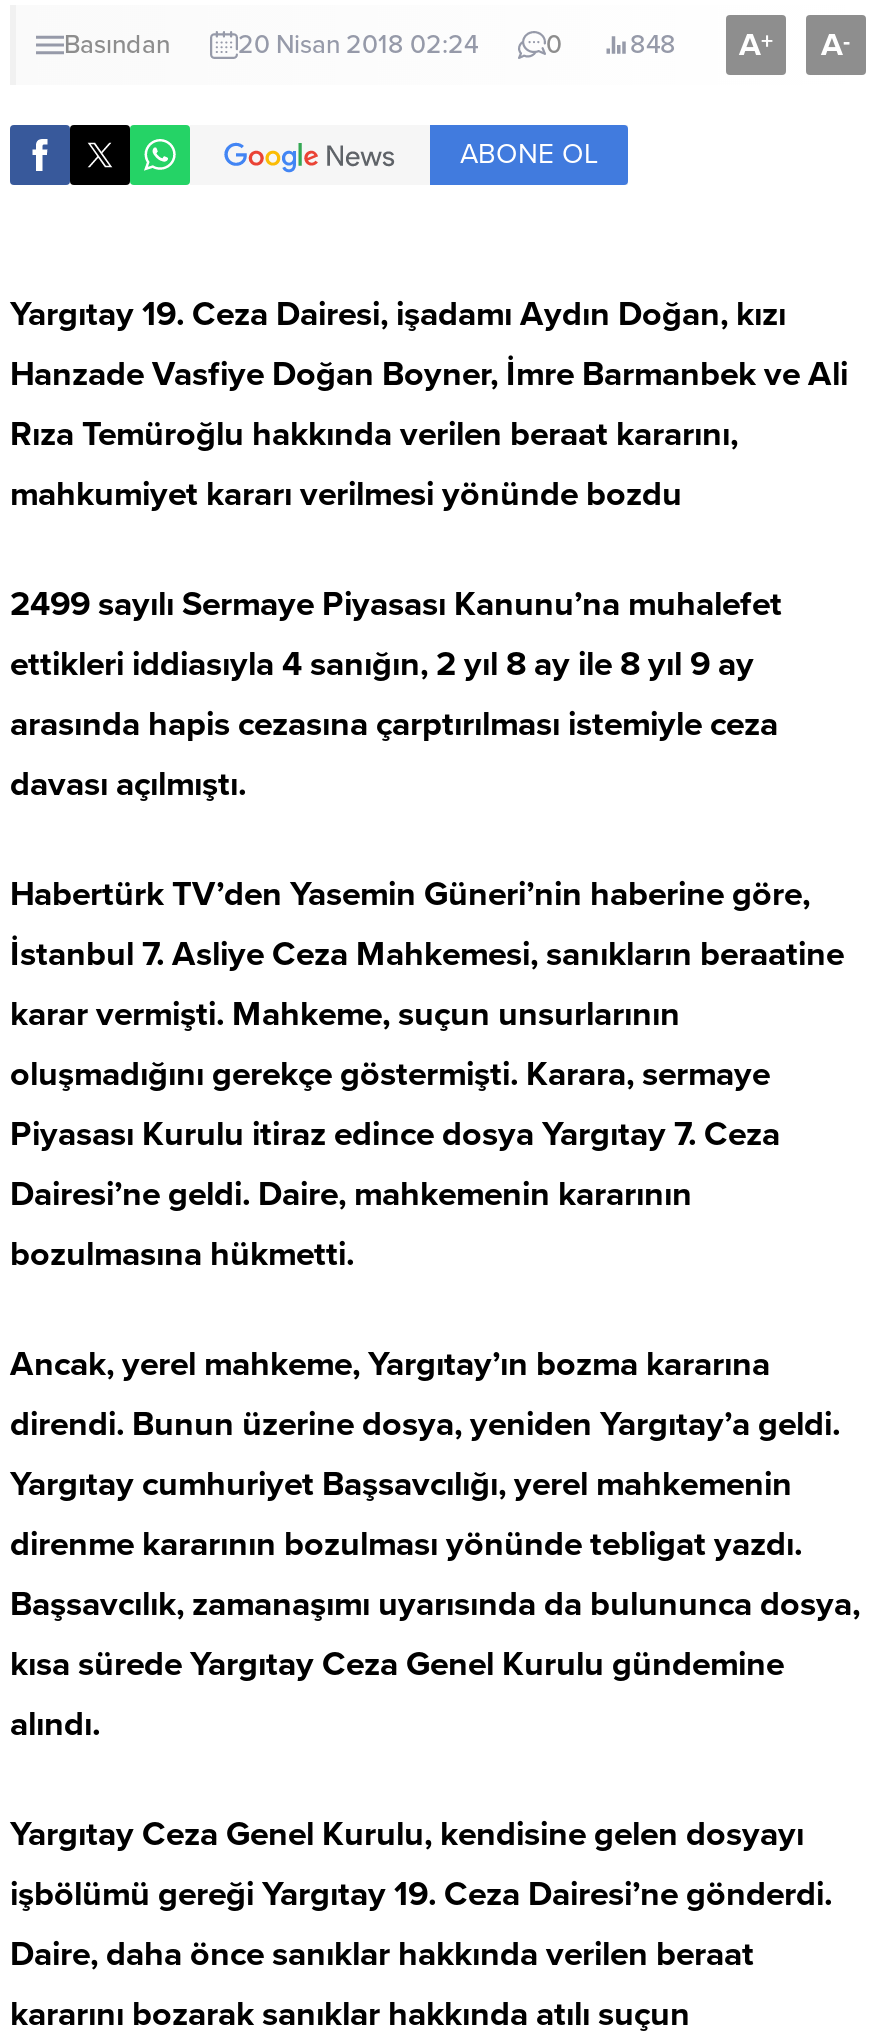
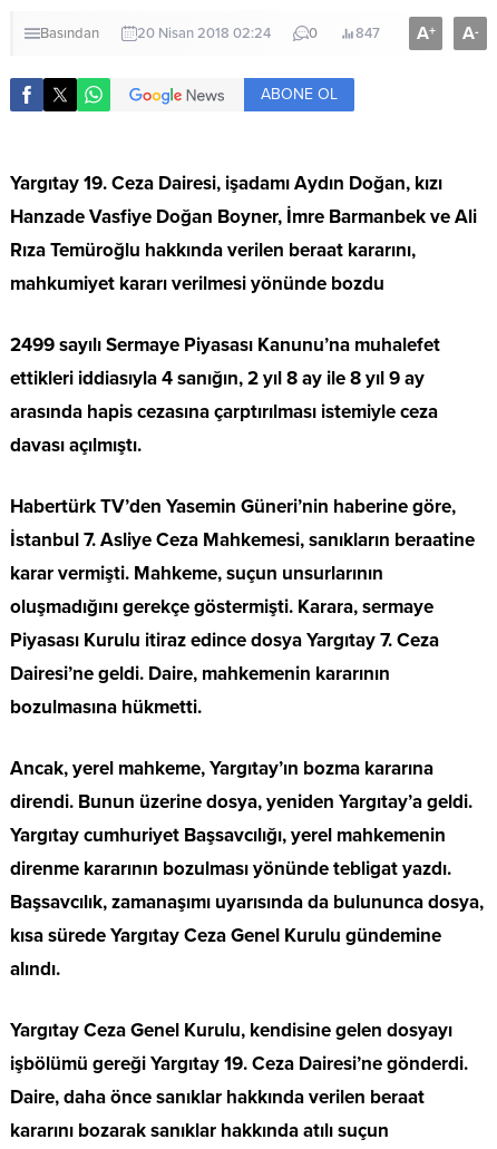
[630,29,676,61] 848 -> [355,25,380,42] 847

